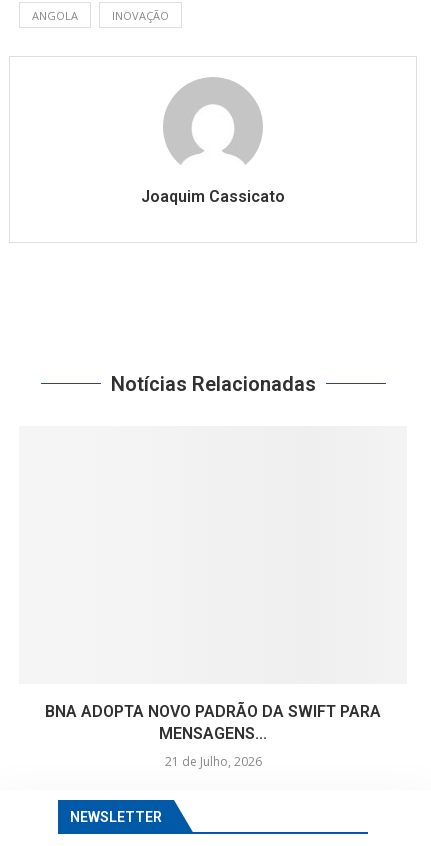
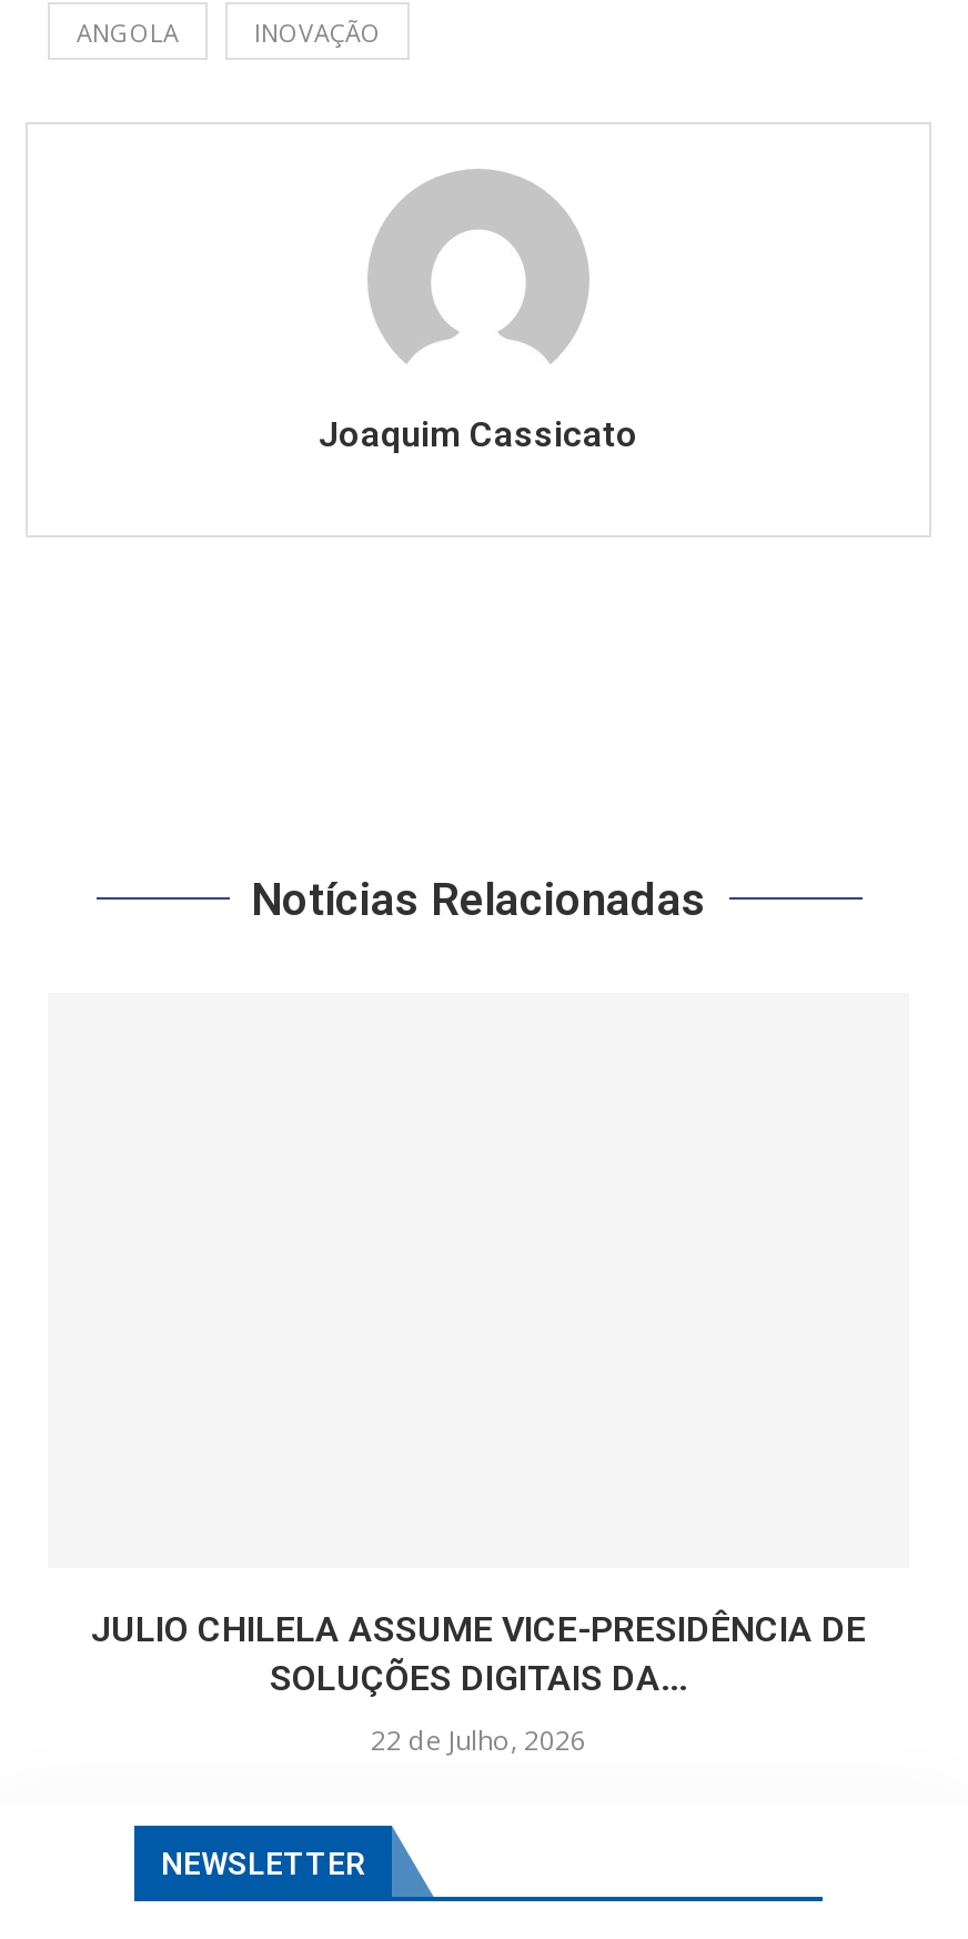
[45,702,381,743] BNA ADOPTA NOVO PADRÃO DA SWIFT PARA | MENSAGENS... -> [91,1608,866,1699] JULIO CHILELA ASSUME VICE-PRESIDÊNCIA DE | SOLUÇÕES DIGITAIS DA...
[164,753,261,770] 21 de Julho, 2026 -> [371,1721,586,1759] 22 de Julho, 2026
moved [59,799,366,835] -> [134,1821,818,1903]: [image]

